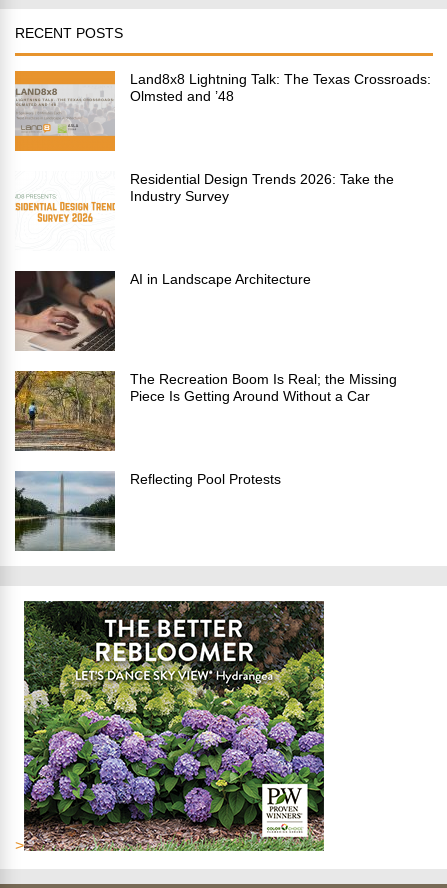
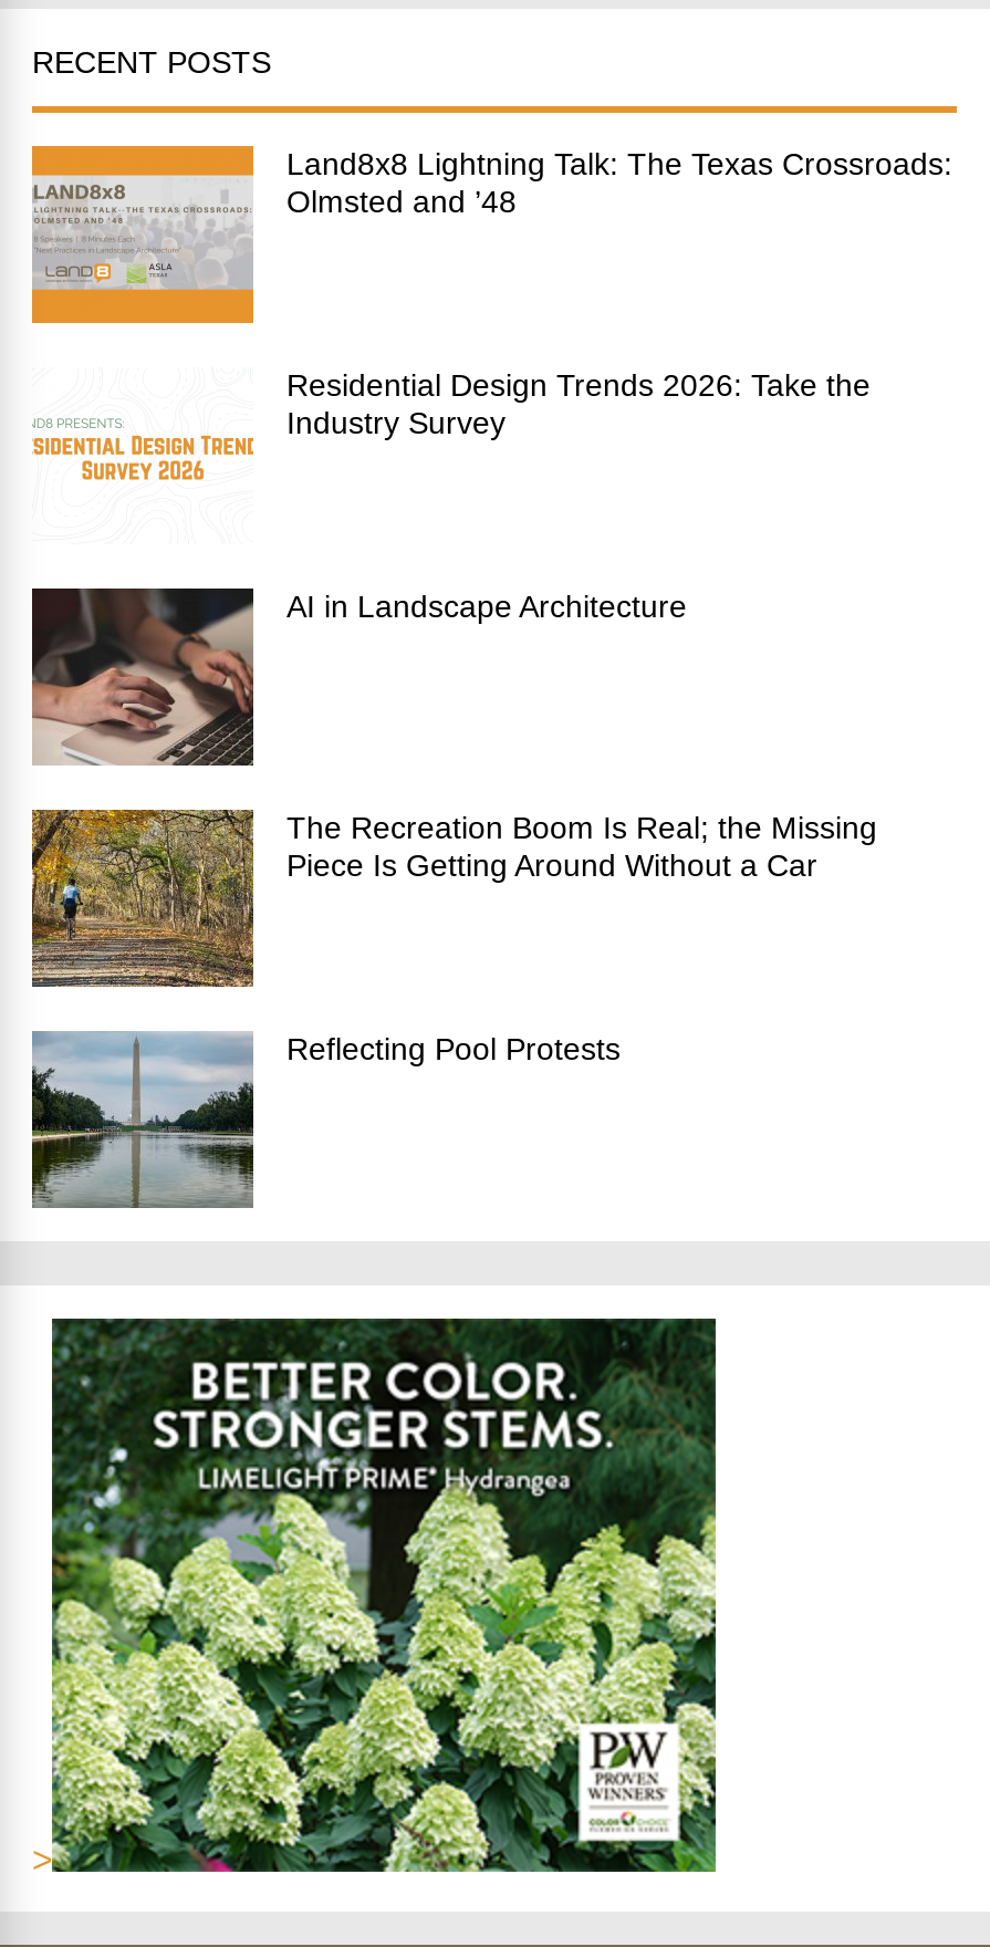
[23,601,325,852] [image] -> [50,1319,718,1874] [image]

